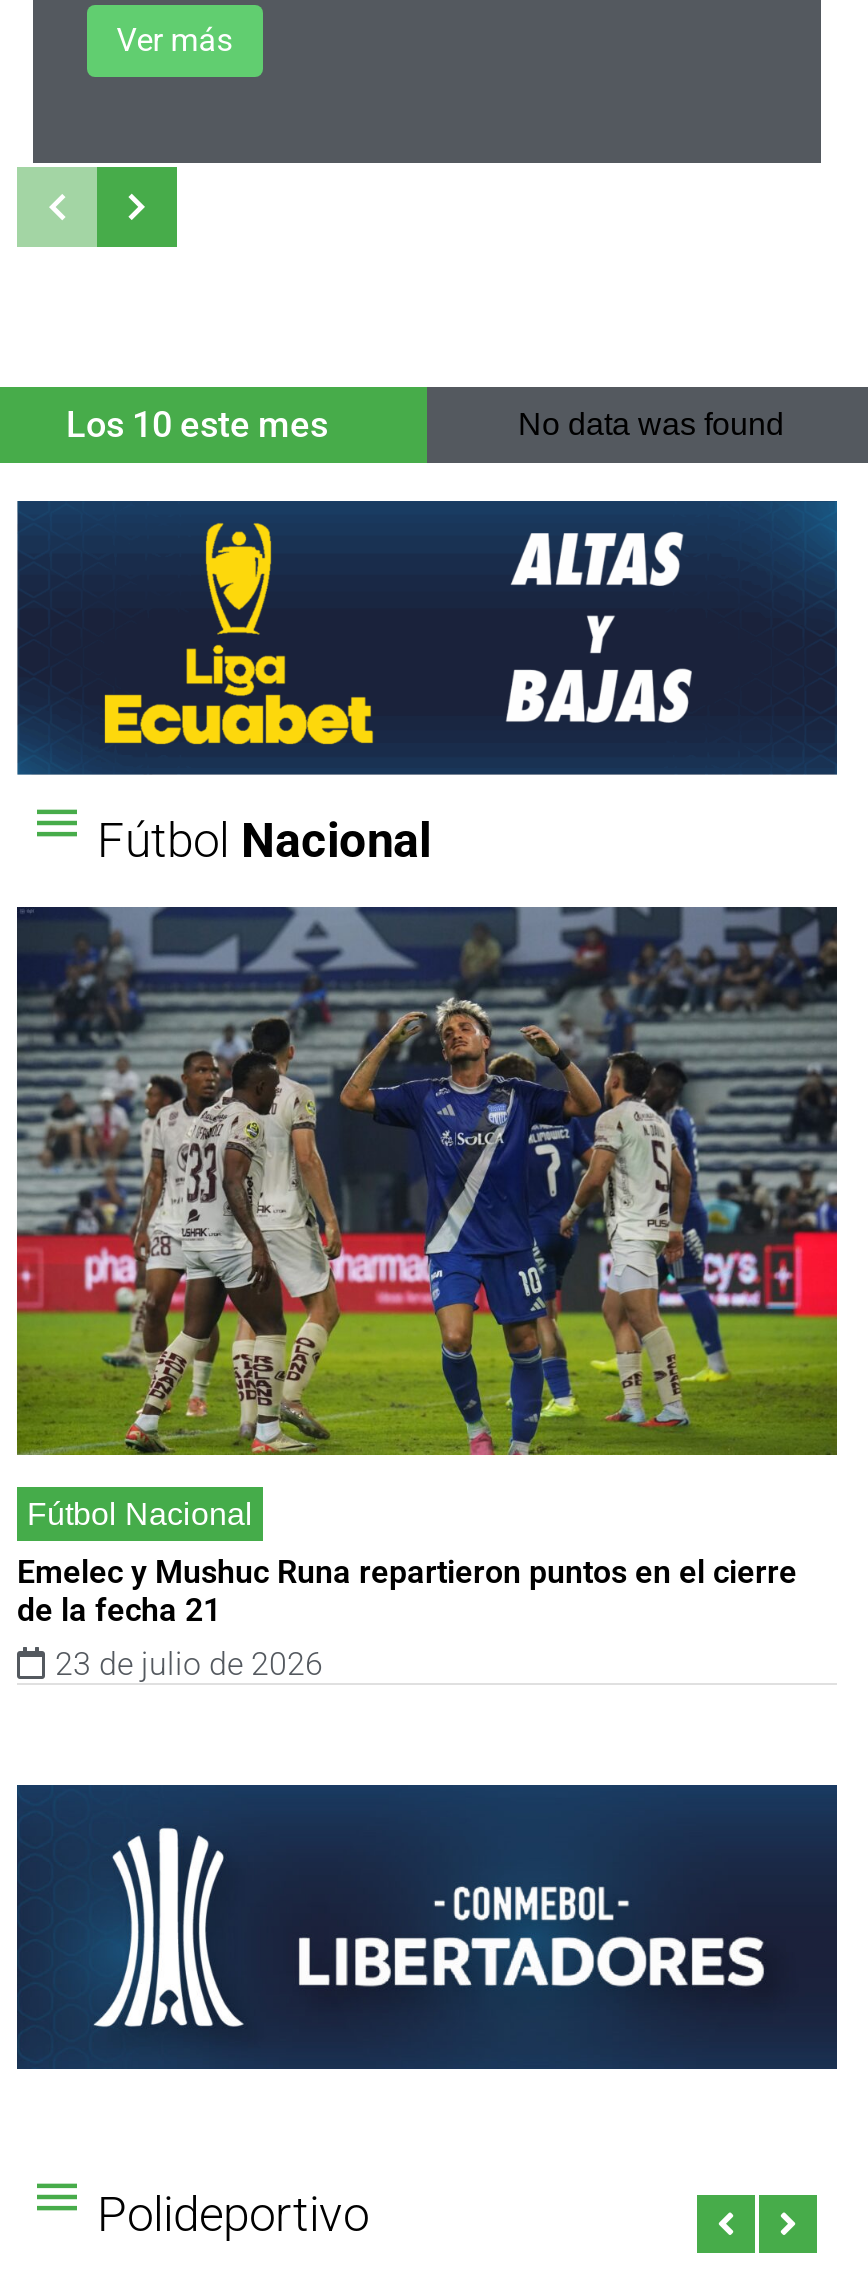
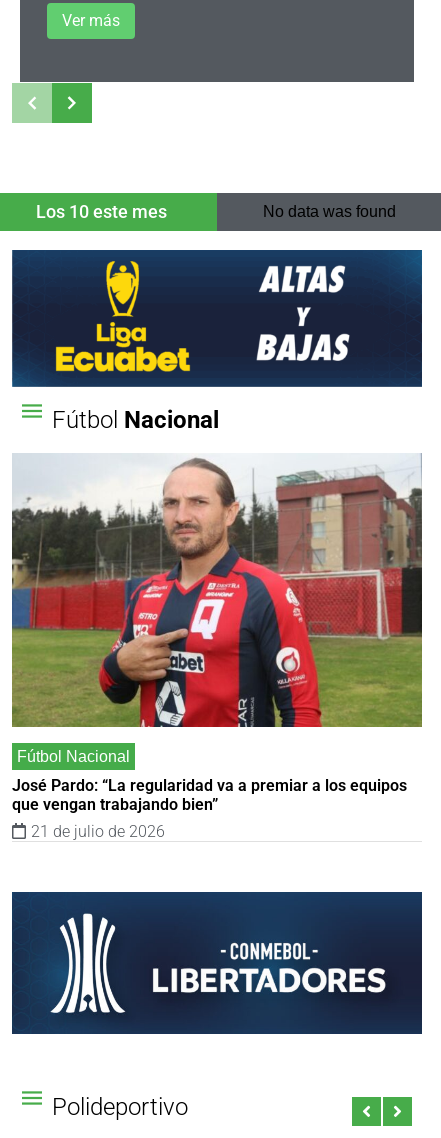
[15,905,839,1457] [image] -> [11,453,423,728] [image]
[17,1553,797,1683] Emelec y Mushuc Runa repartieron puntos en el cierre | de la fecha 21 | 23 de julio de 2026 -> [12,776,407,841] José Pardo: “La regularidad va a premiar a los equipos | que vengan trabajando bien” | 21 de julio de 2026

